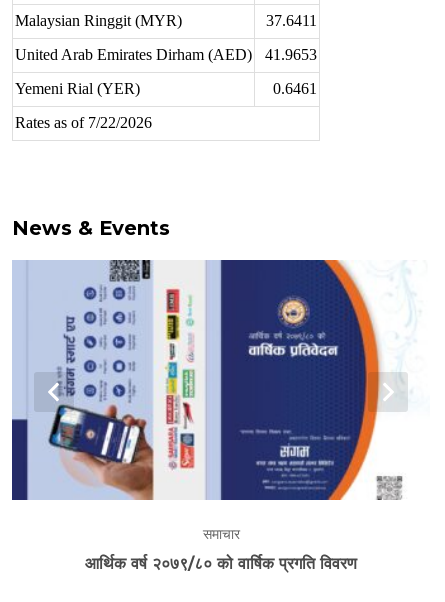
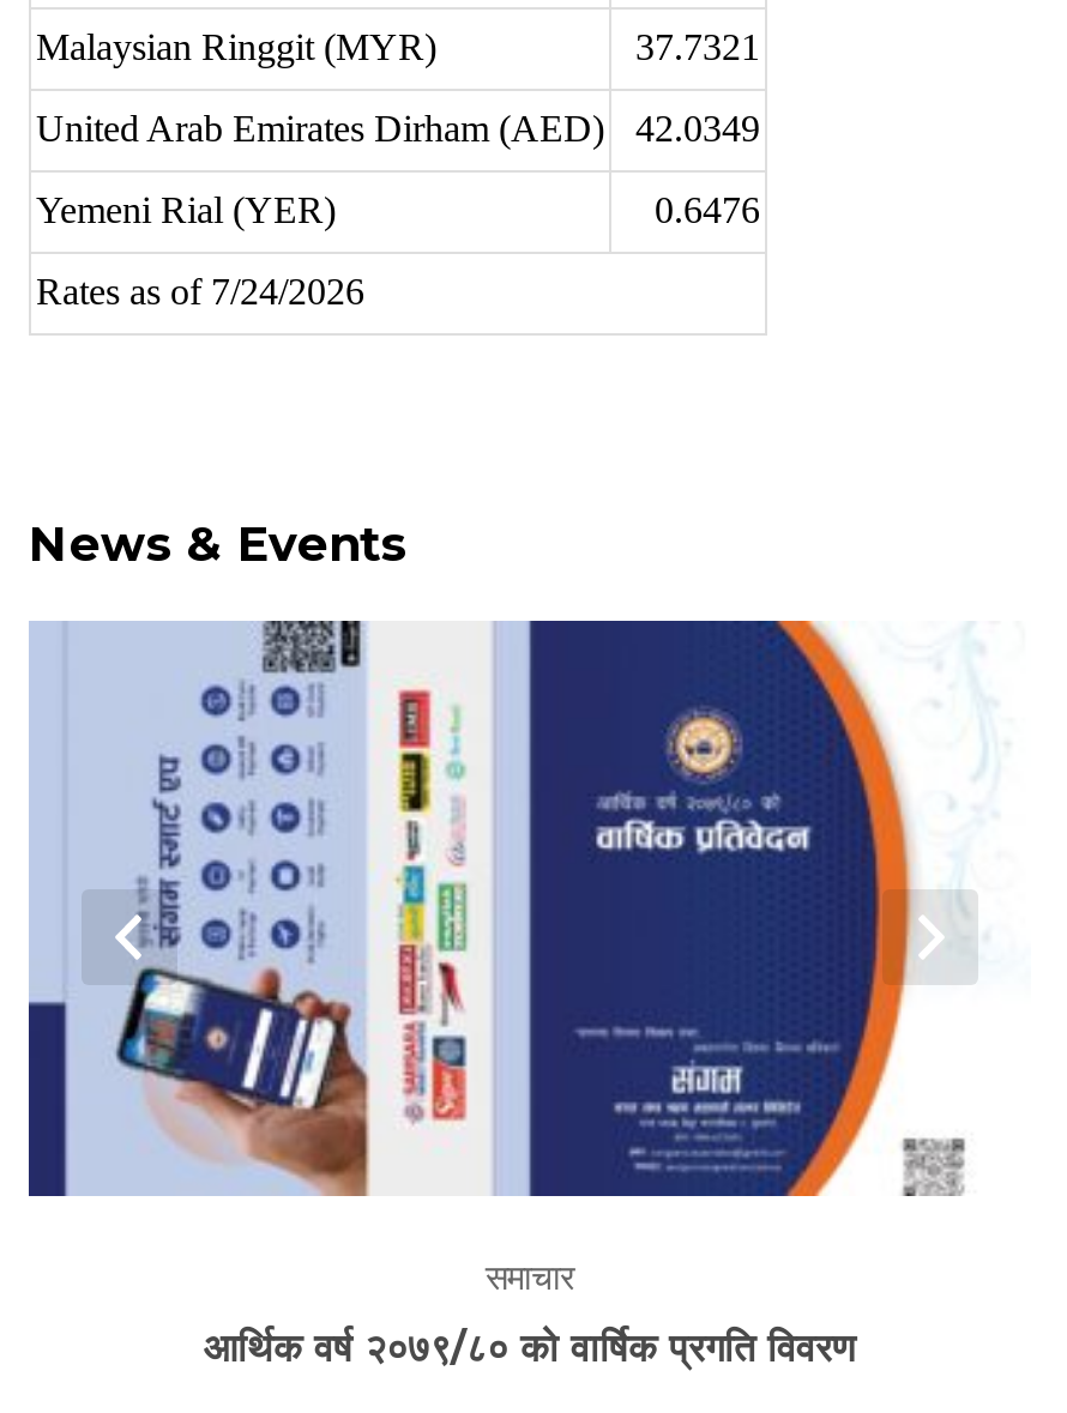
[266,12,317,30] 37.6411 -> [635,27,760,70] 37.7321
[15,46,317,64] United Arab Emirates Dirham (AED) 41.9653 -> [36,108,760,151] United Arab Emirates Dirham (AED) 42.0349
[273,80,317,98] 0.6461 -> [655,190,760,233] 0.6476
[15,114,152,132] Rates as of 7/22/2026 -> [36,271,364,314] Rates as of 7/24/2026

